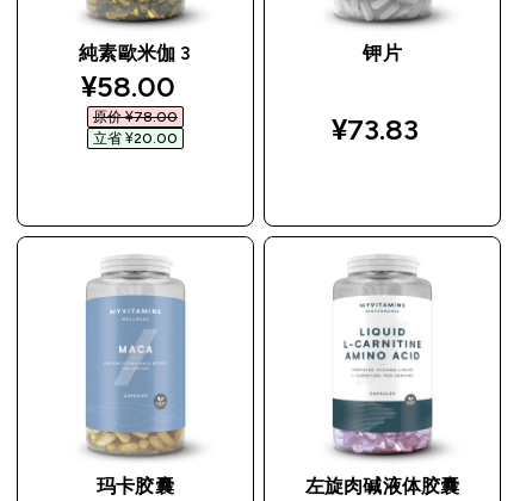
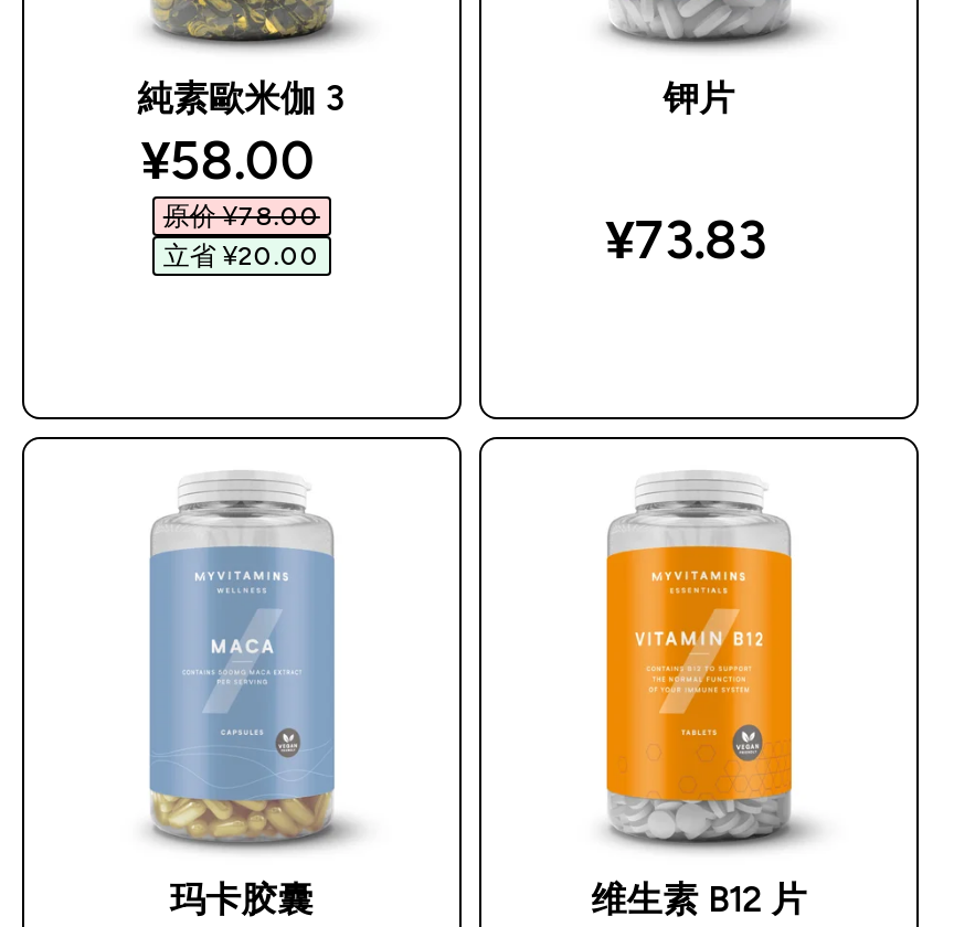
[305,286,460,496] [image] | 左旋肉碱液体胶囊 -> [591,545,807,918] [image] | 维生素 B12 片

